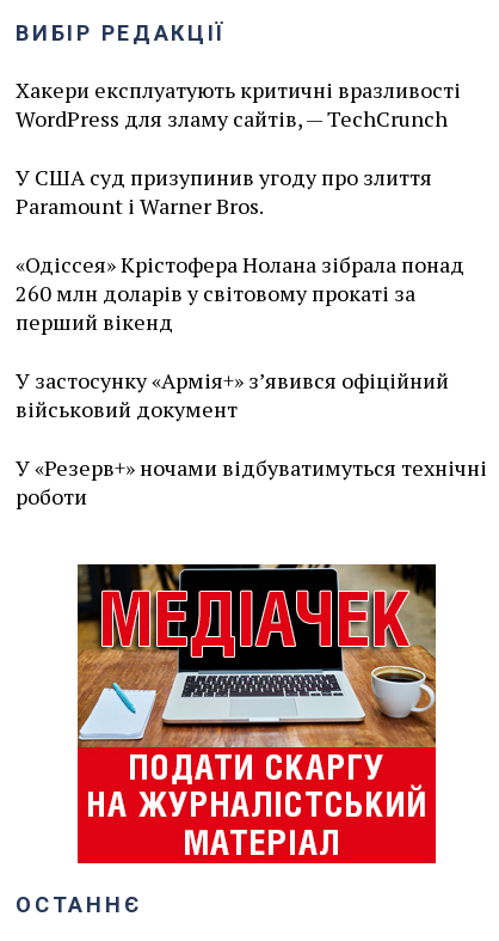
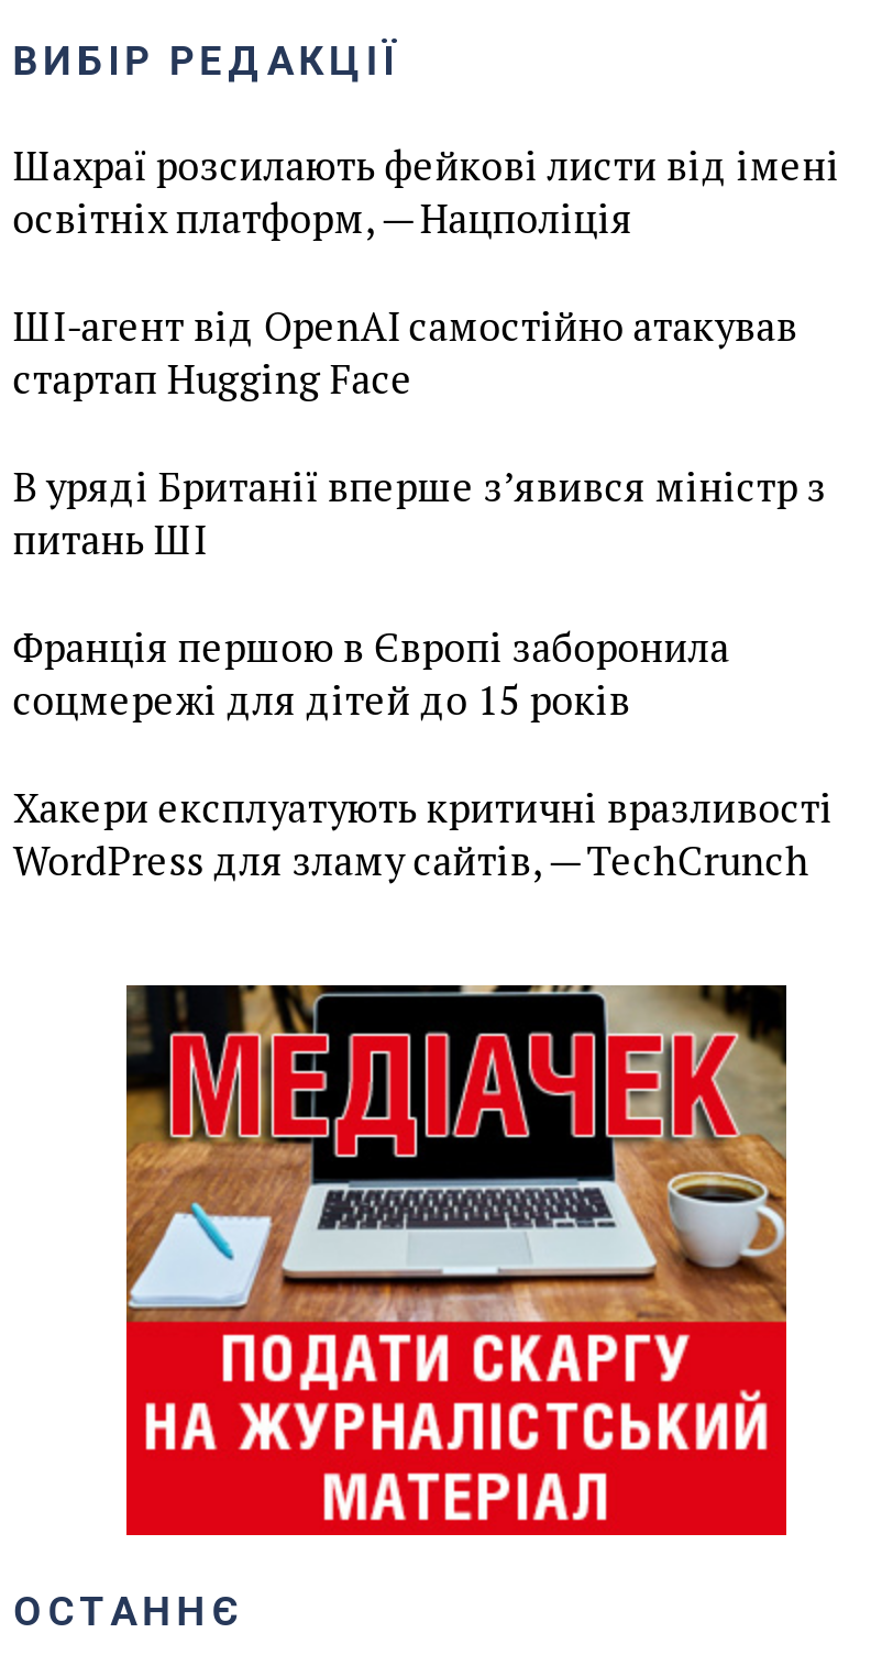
none -> [13,139,840,726] Шахраї розсилають фейкові листи від імені | освітніх платформ, — Нацполіція | ШІ-агент від OpenAI самостійно атакував | стартап Hugging Face | В уряді Британії вперше зʼявився міністр з | питань ШІ | Франція першою в Європі заборонила | соцмережі для дітей до 15 років
moved [16,76,461,133] -> [13,781,833,887]: Хакери експлуатують критичні вразливості | WordPress для зламу сайтів, — TechCrunch
[16,163,488,511] У США суд призупинив угоду про злиття | Paramount і Warner Bros. | «Одіссея» Крістофера Нолана зібрала понад | 260 млн доларів у світовому прокаті за | перший вікенд | У застосунку «Армія+» зʼявився офіційний | військовий документ | У «Резерв+» ночами відбуватимуться технічні | роботи -> none

